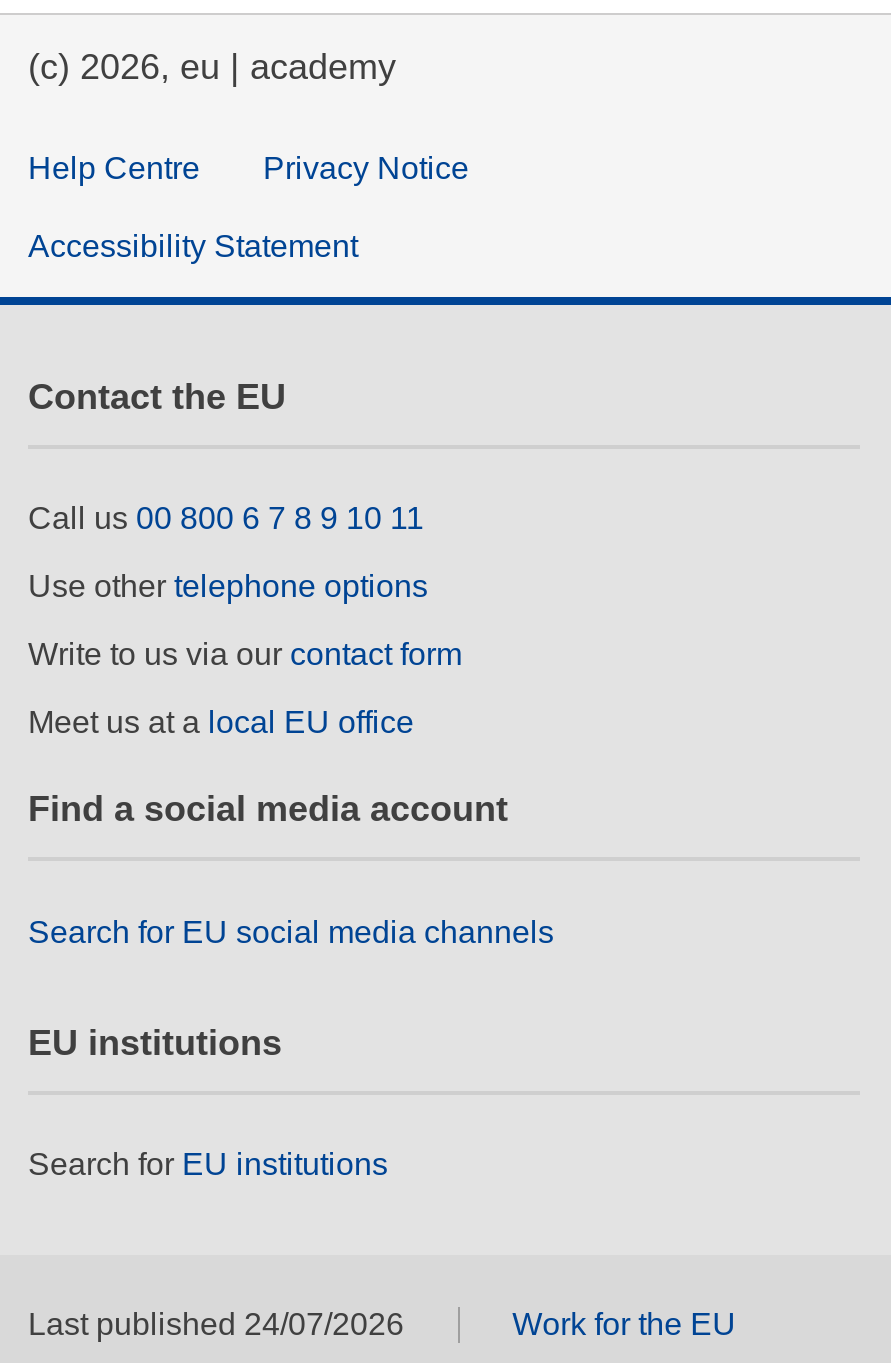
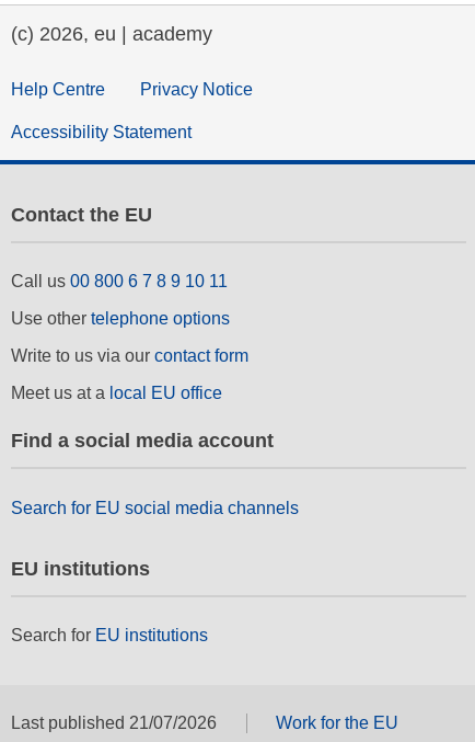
[28,1308,404,1342] Last published 24/07/2026 -> [11,714,217,733] Last published 21/07/2026

